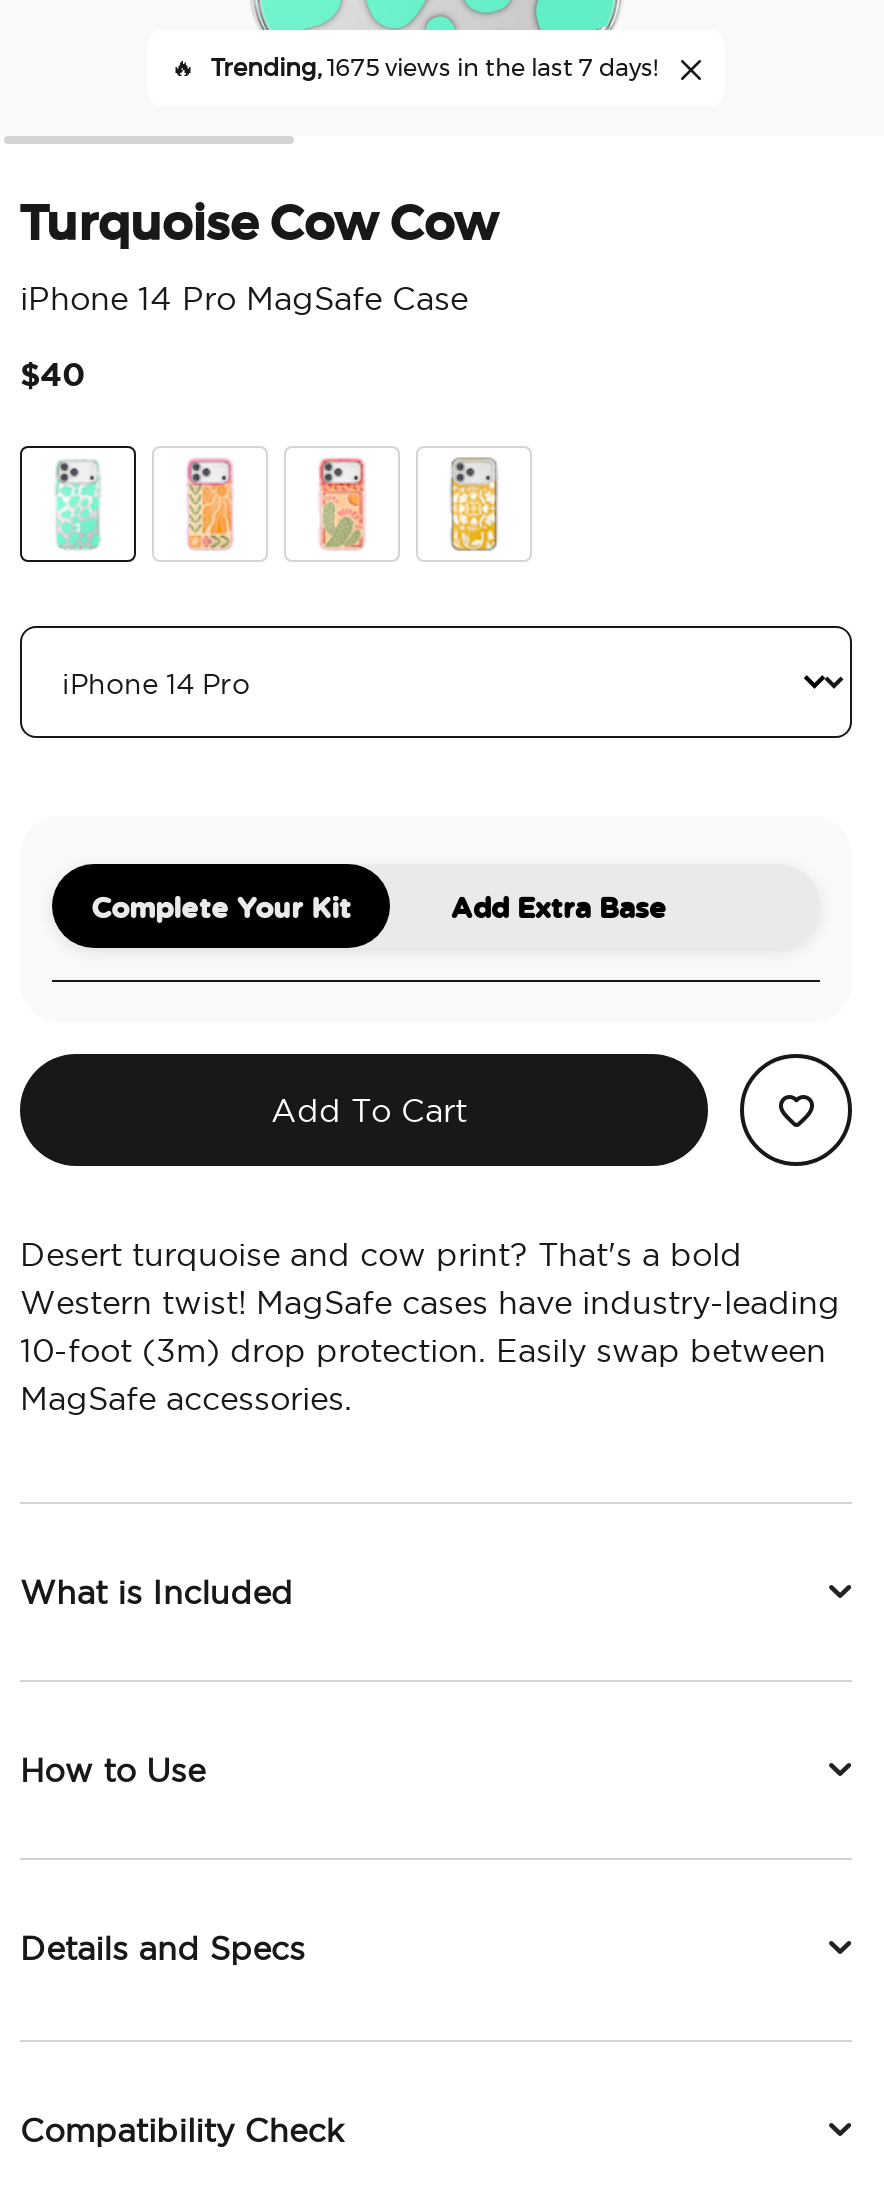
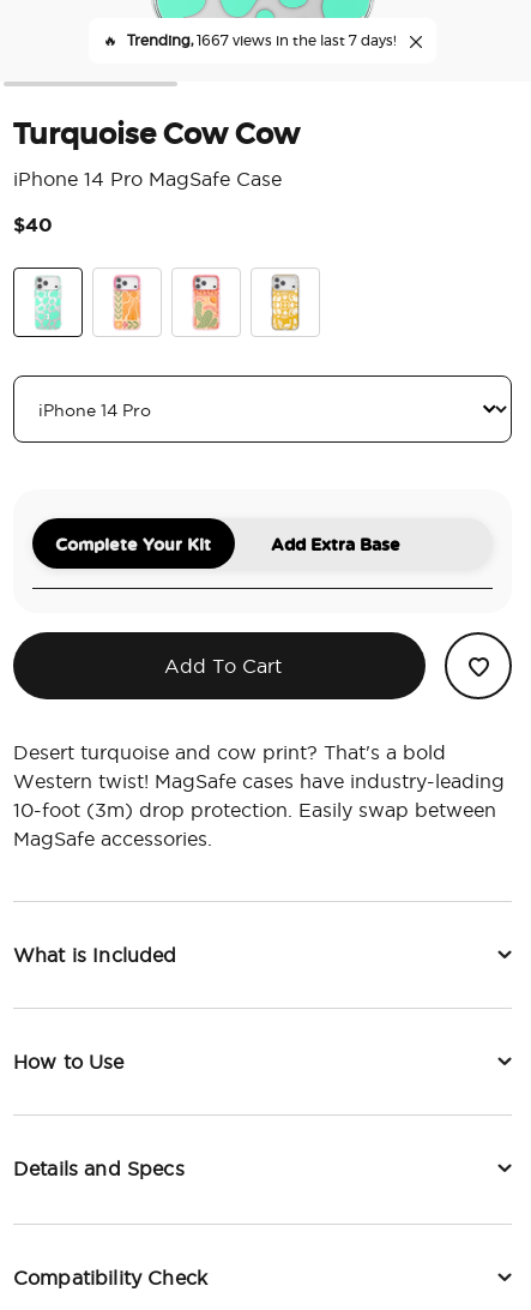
[211,56,657,80] Trending, 1675 views in the last 7 days! -> [127,34,396,48] Trending, 1667 views in the last 7 days!

